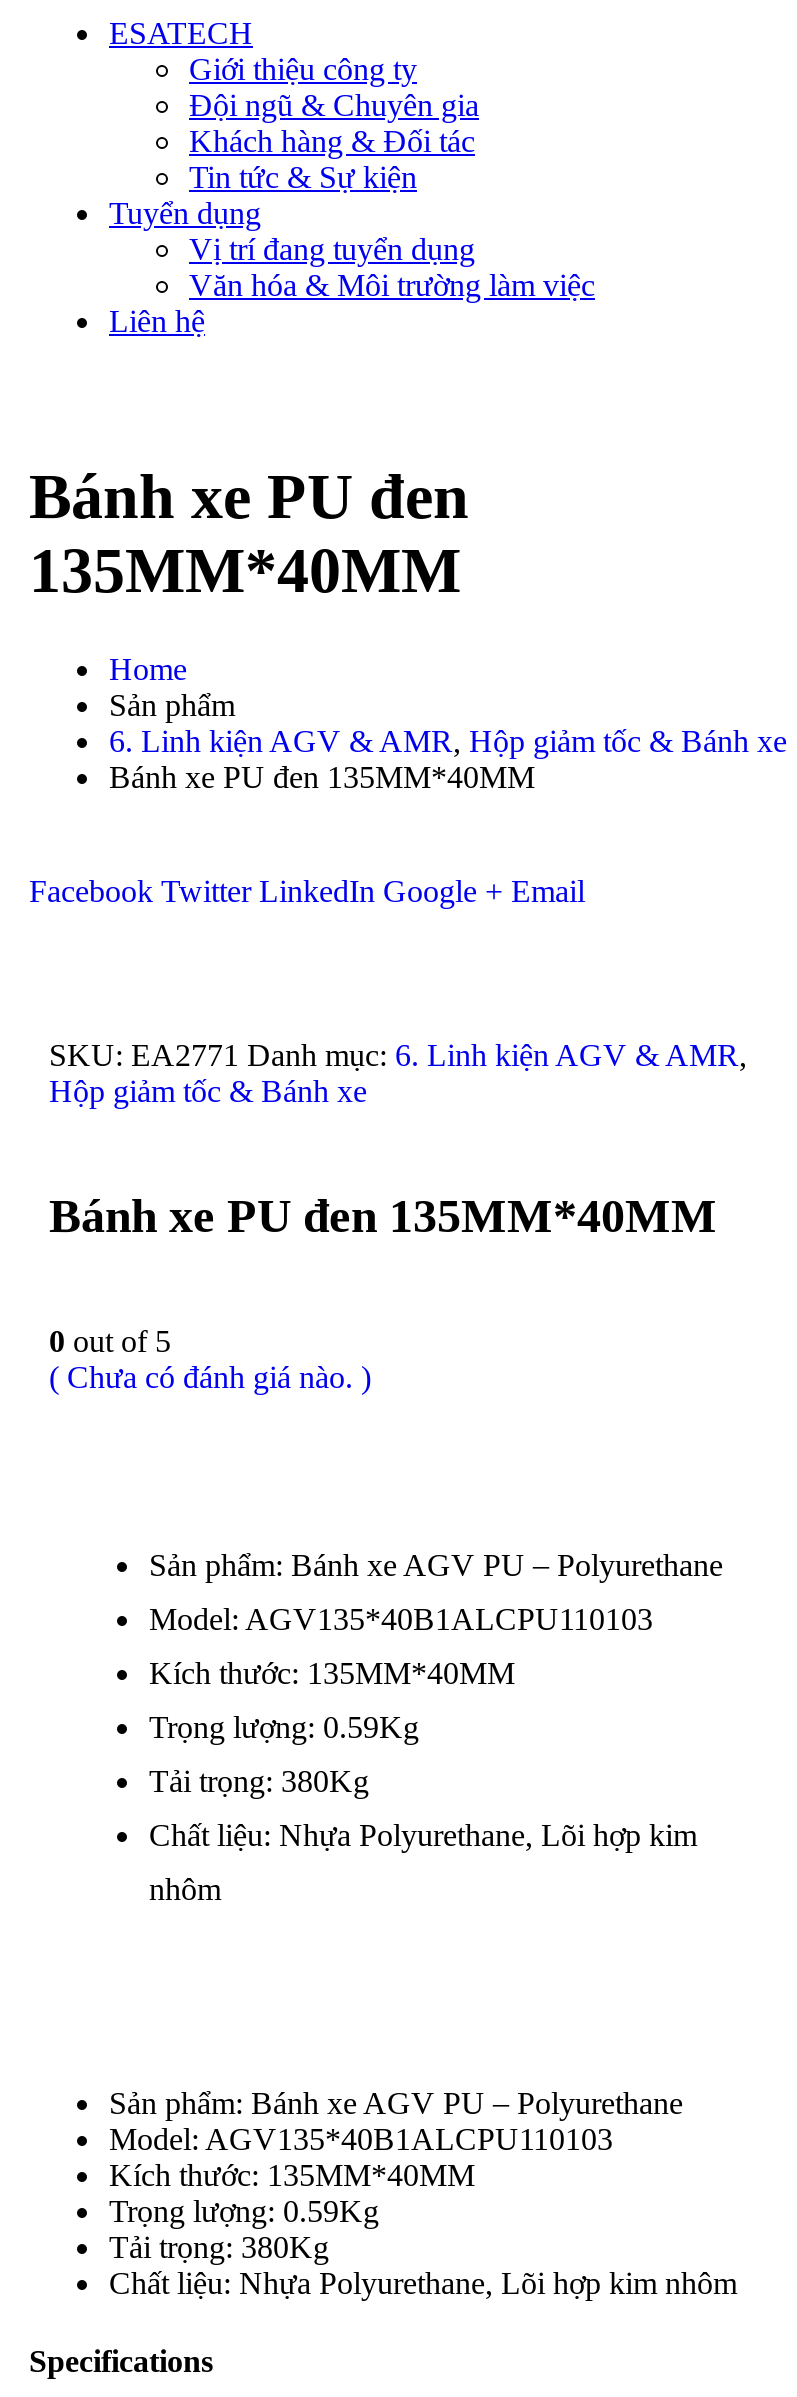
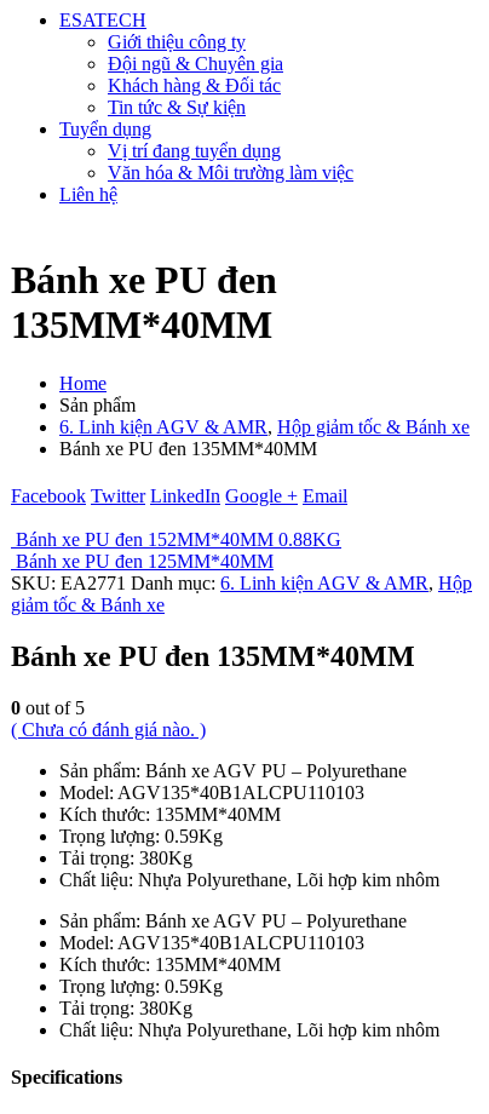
[49,1038,747,1108] SKU: EA2771 Danh mục: 6. Linh kiện AGV & AMR, | Hộp giảm tốc & Bánh xe -> [11,529,472,615] Bánh xe PU đen 152MM*40MM 0.88KG | Bánh xe PU đen 125MM*40MM | SKU: EA2771 Danh mục: 6. Linh kiện AGV & AMR, Hộp | giảm tốc & Bánh xe

